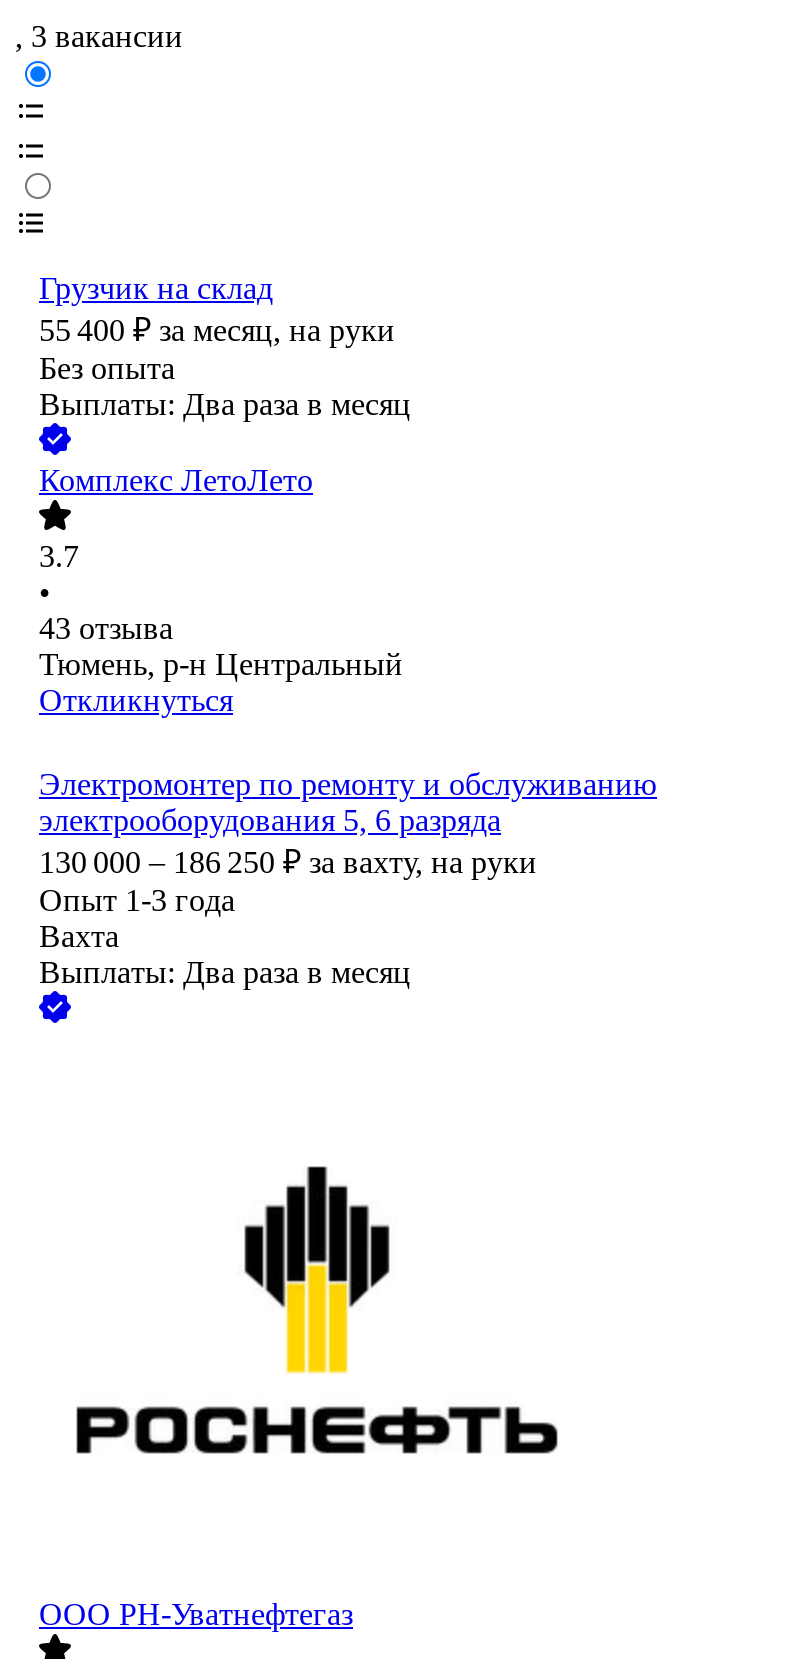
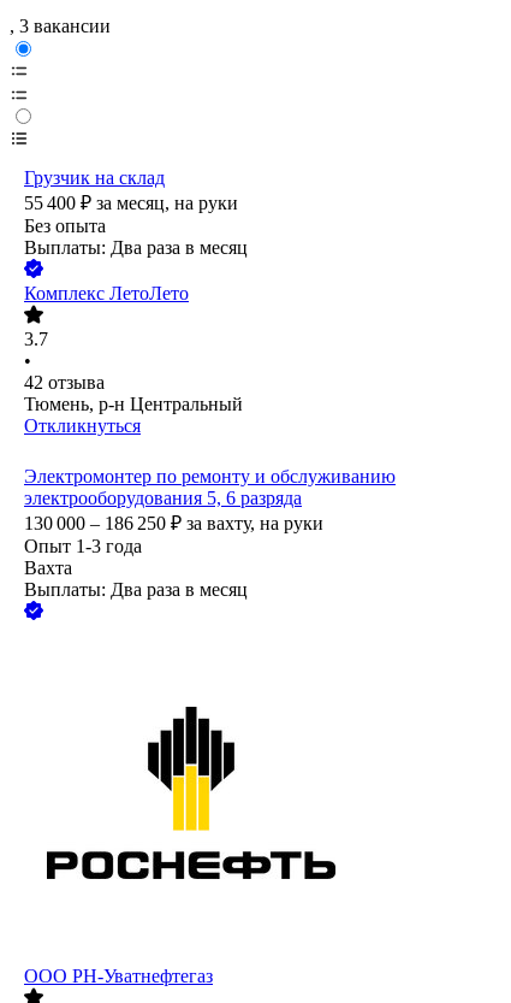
[39,612,173,646] 43 отзыва -> [24,373,105,393] 42 отзыва

